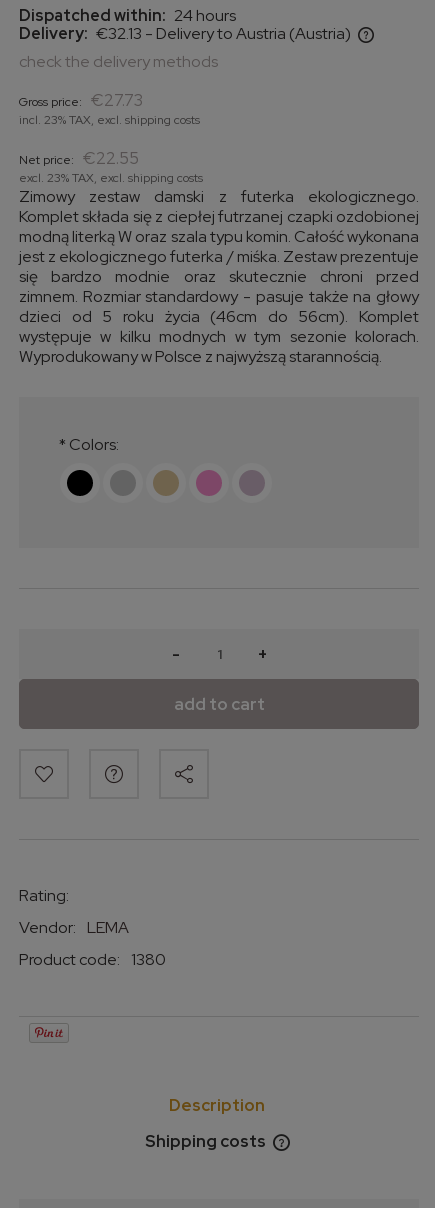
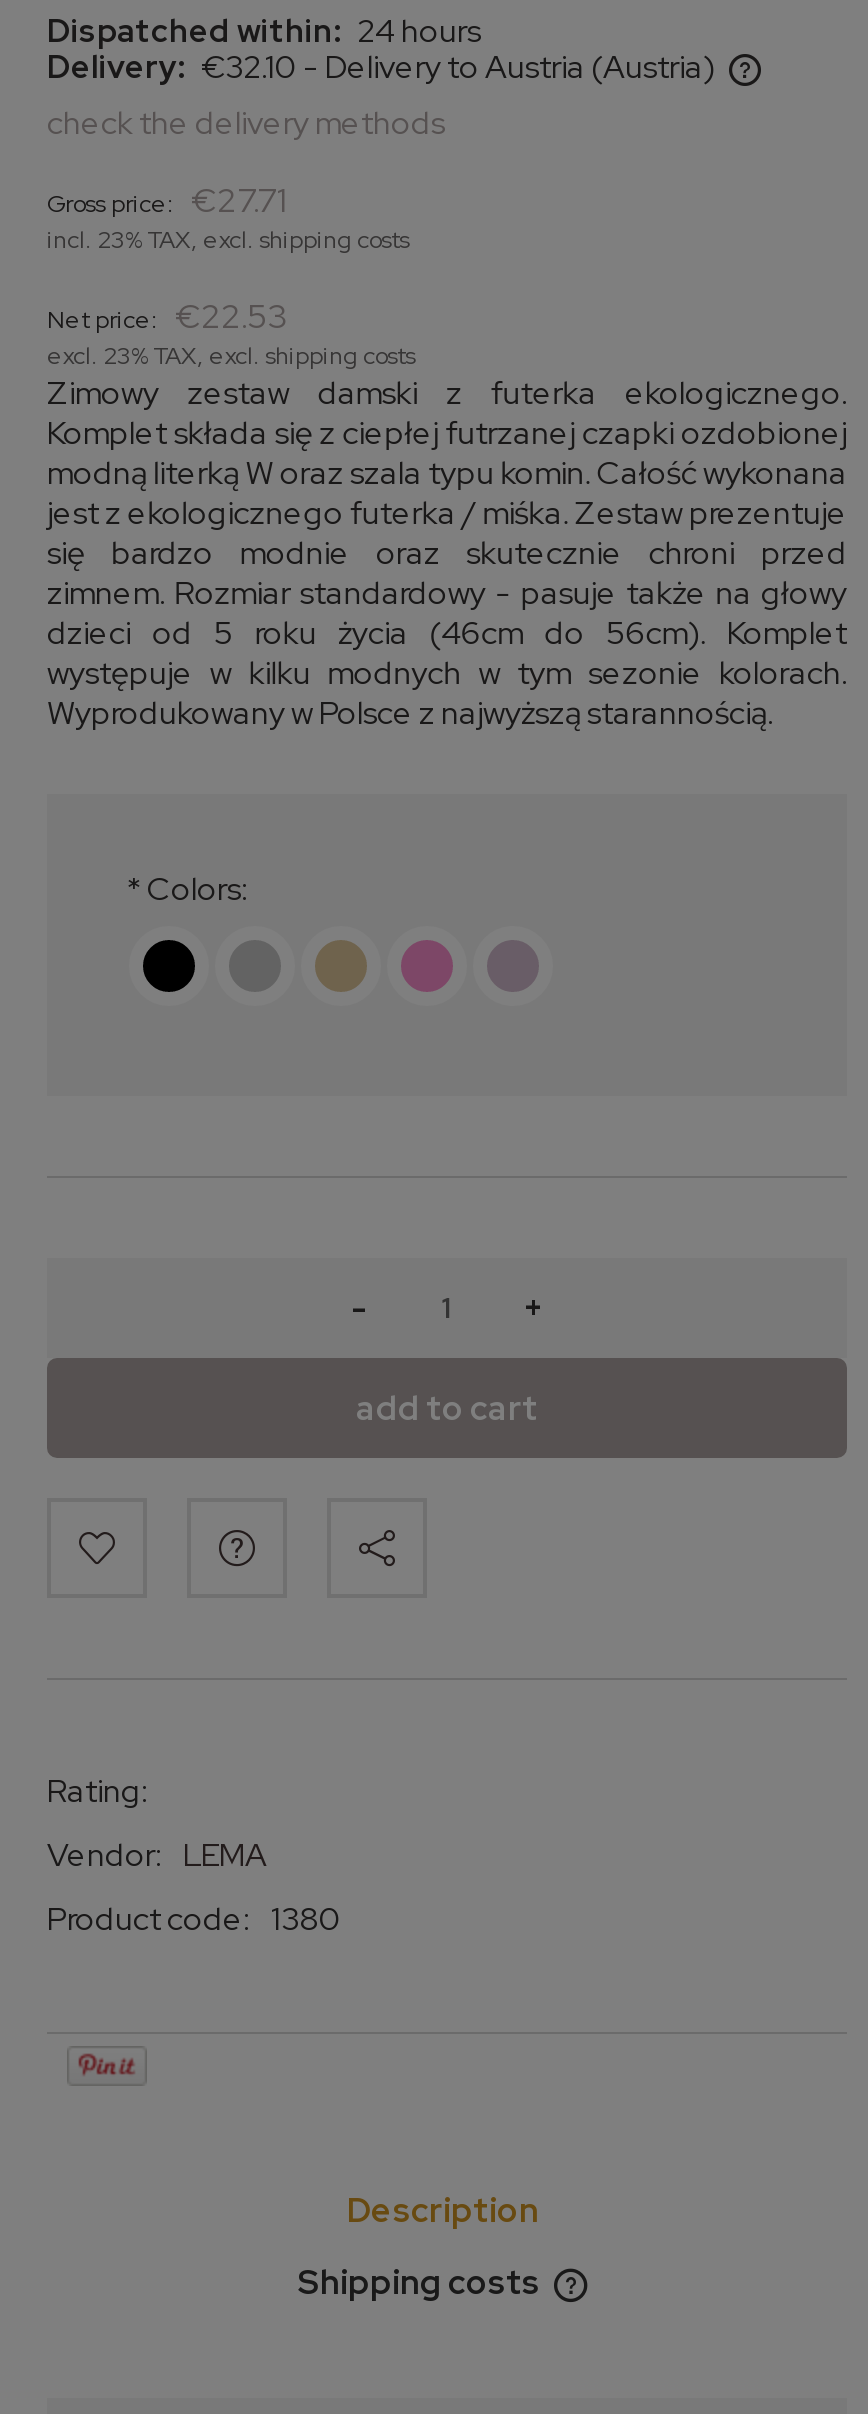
[19,23,351,44] Delivery: €32.13 - Delivery to Austria (Austria) -> [47,46,715,88] Delivery: €32.10 - Delivery to Austria (Austria)
[19,89,143,111] Gross price: €27.73 -> [47,178,287,222] Gross price: €27.71
[19,147,139,169] Net price: €22.55 -> [47,294,285,338] Net price: €22.53

